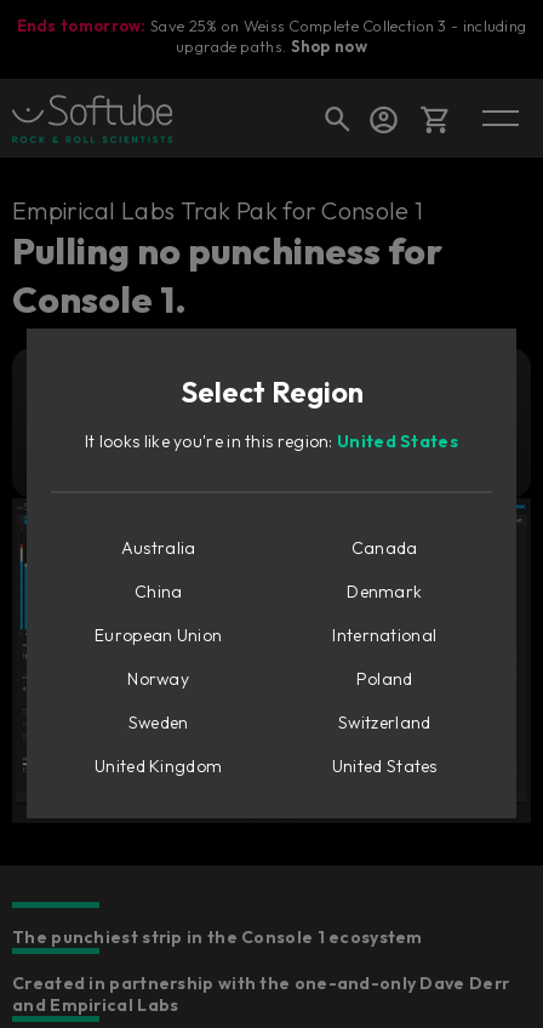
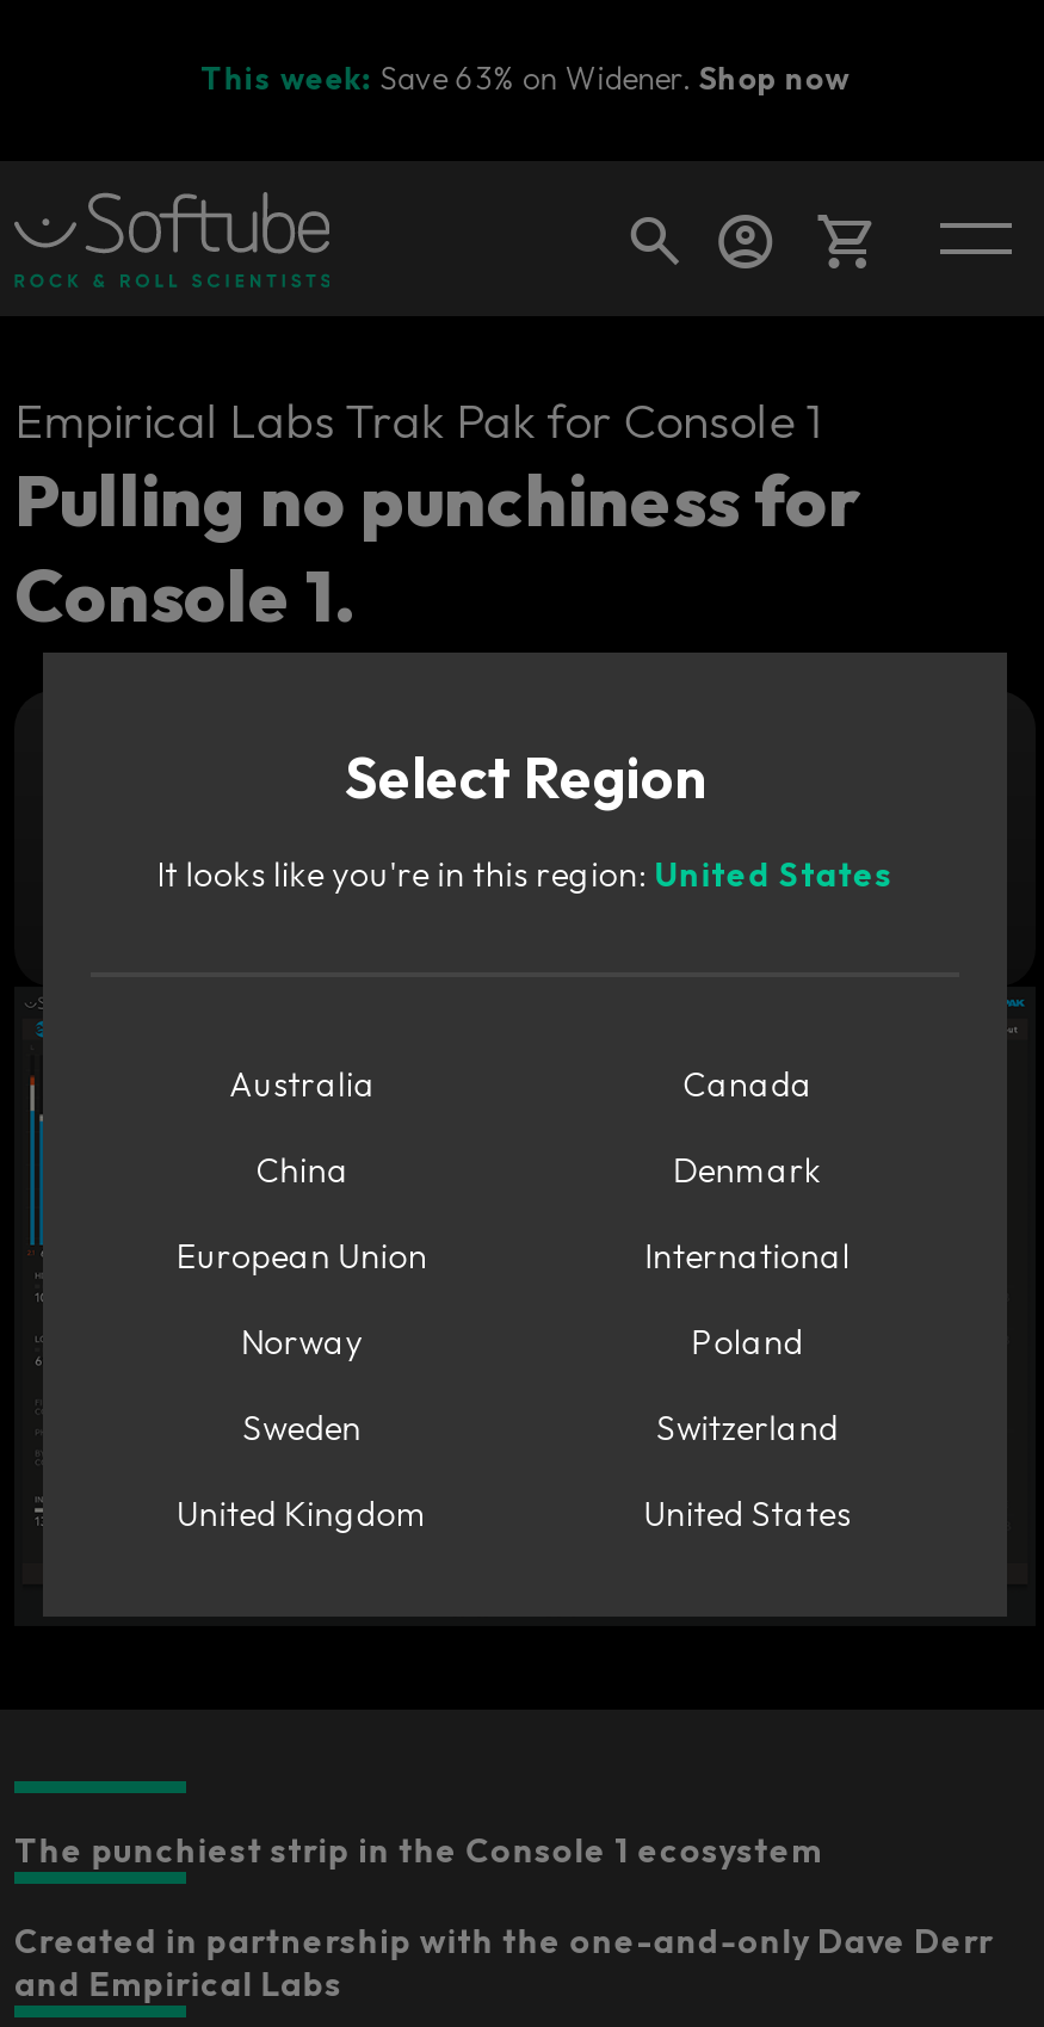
[16,16,527,56] Ends tomorrow: Save 25% on Weiss Complete Collection 3 - including | upgrade paths. Shop now -> [200,57,850,95] This week: Save 63% on Widener. Shop now

